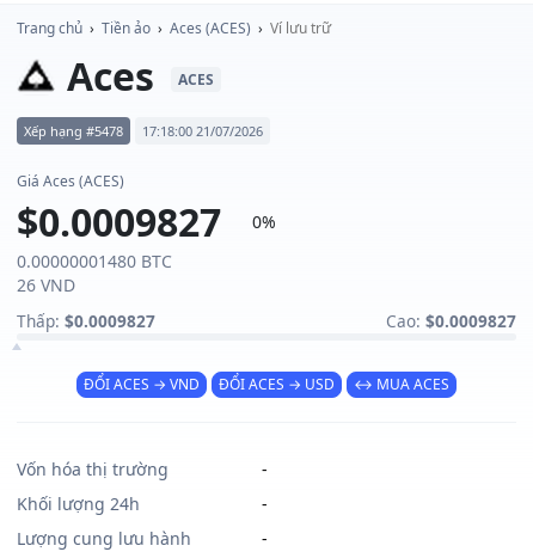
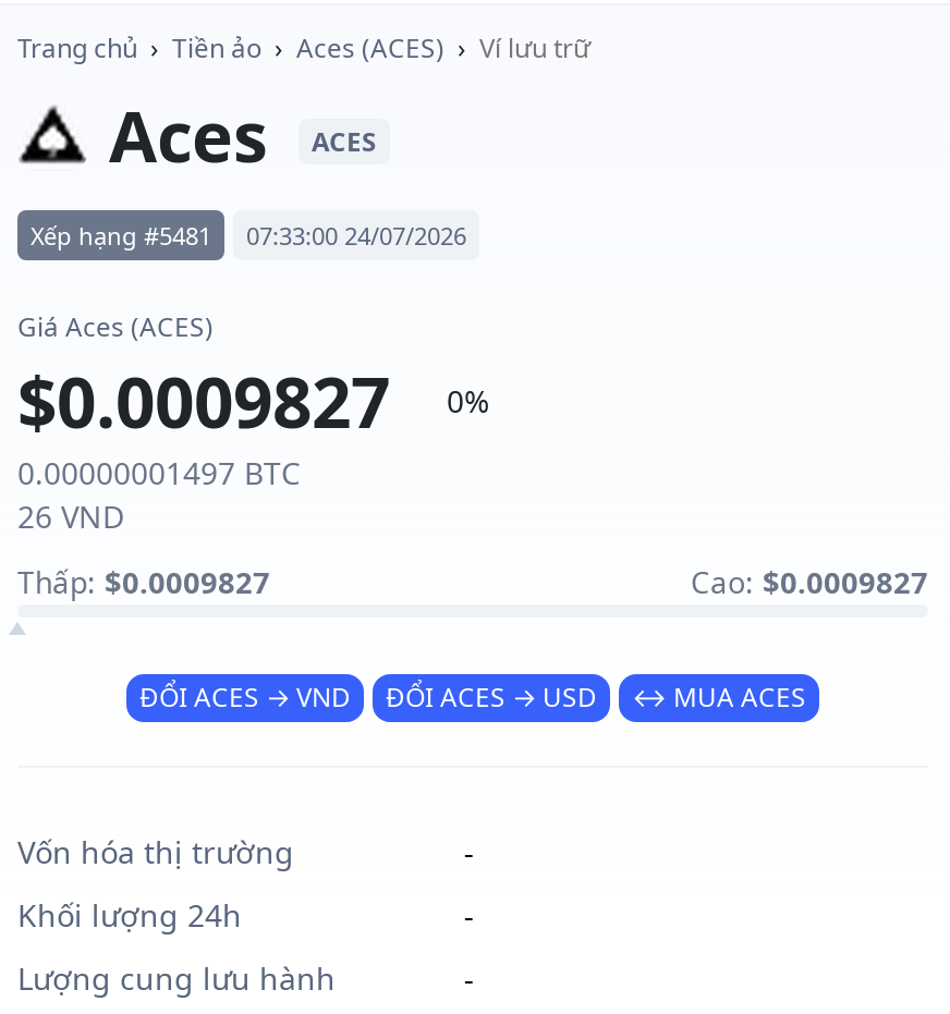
[24,122,123,140] Xếp hạng #5478 -> [31,219,211,252] Xếp hạng #5481
[142,122,263,140] 17:18:00 21/07/2026 -> [246,219,466,252] 07:33:00 24/07/2026
[17,250,172,272] 0.00000001480 BTC -> [17,452,301,493] 0.00000001497 BTC

